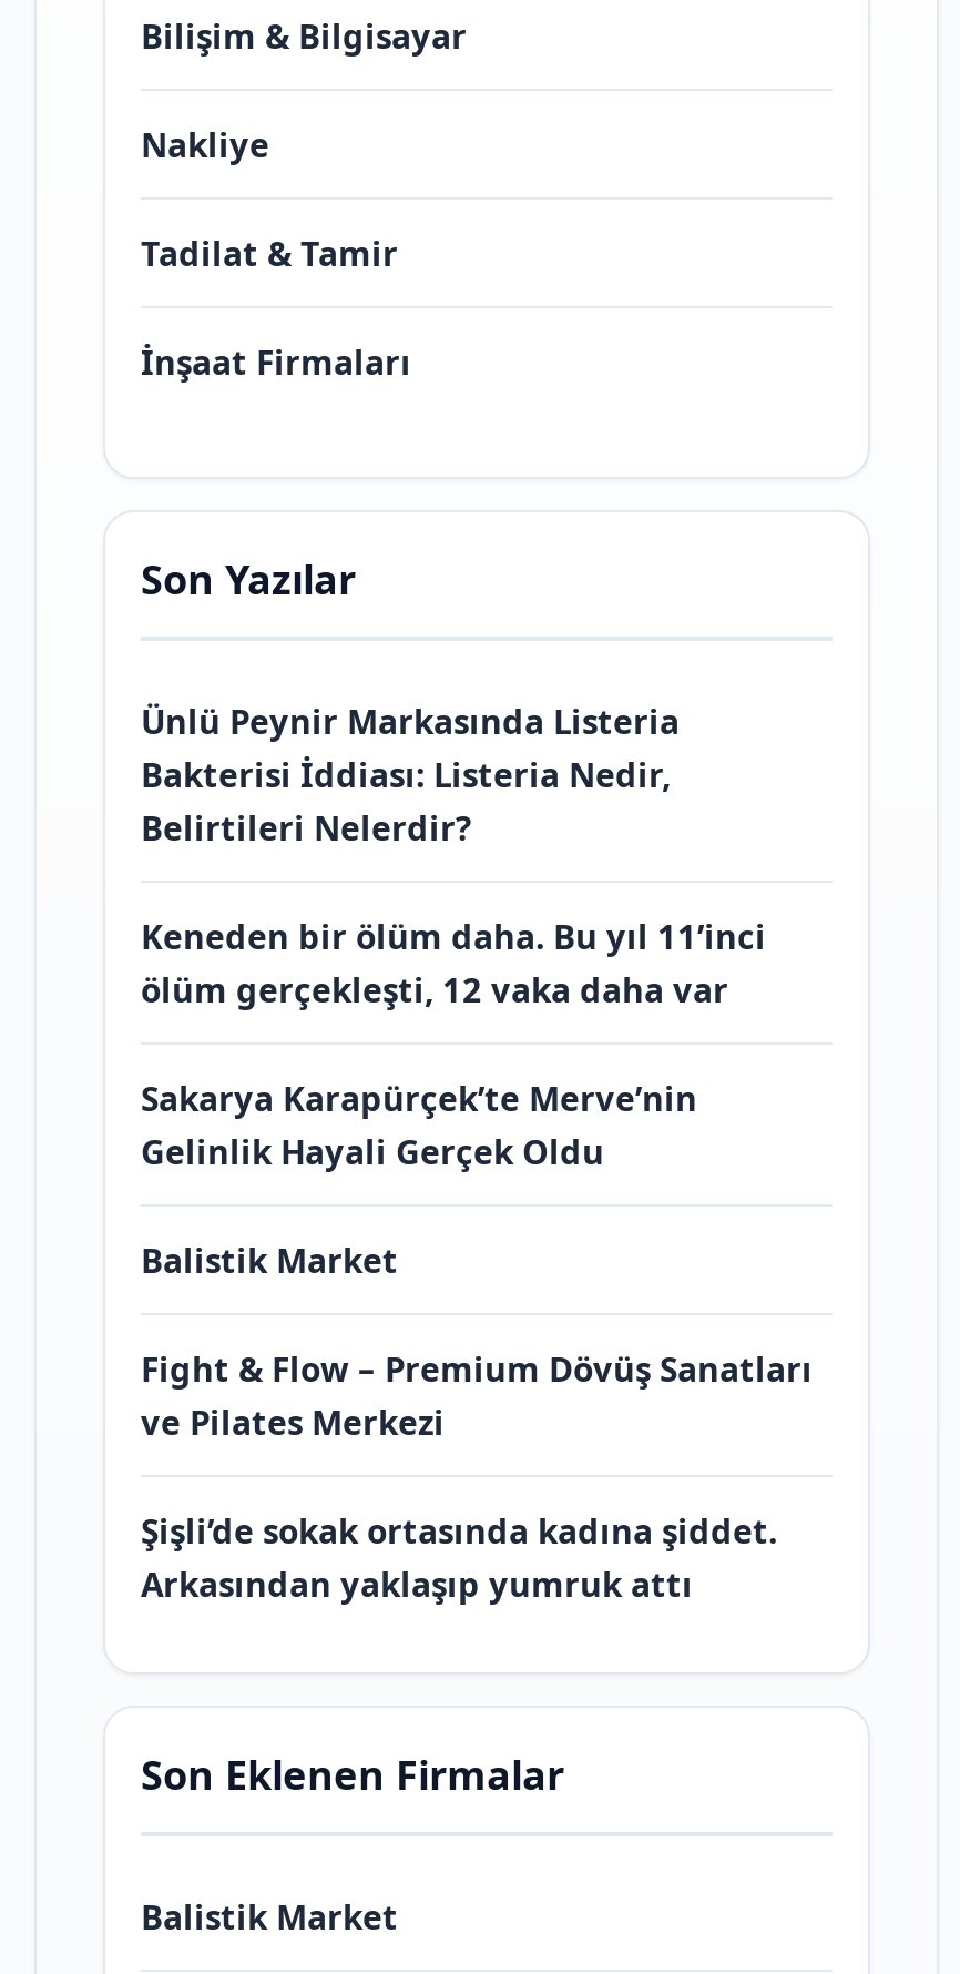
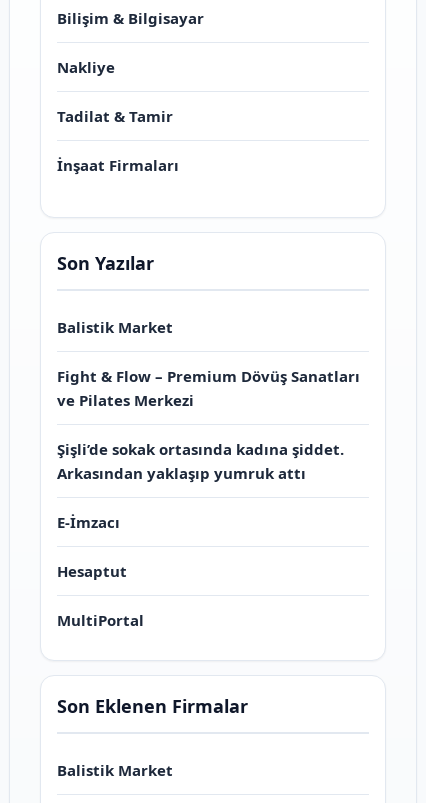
[141,698,766,1173] Ünlü Peynir Markasında Listeria | Bakterisi İddiası: Listeria Nedir, | Belirtileri Nelerdir? | Keneden bir ölüm daha. Bu yıl 11’inci | ölüm gerçekleşti, 12 vaka daha var | Sakarya Karapürçek’te Merve’nin | Gelinlik Hayali Gerçek Oldu -> none
moved [141,1237,813,1606] -> [57,317,360,483]: Balistik Market | Fight & Flow – Premium Dövüş Sanatları | ve Pilates Merkezi | Şişli’de sokak ortasında kadına şiddet. | Arkasından yaklaşıp yumruk attı
none -> [57,512,144,630] E-İmzacı | Hesaptut | MultiPortal

